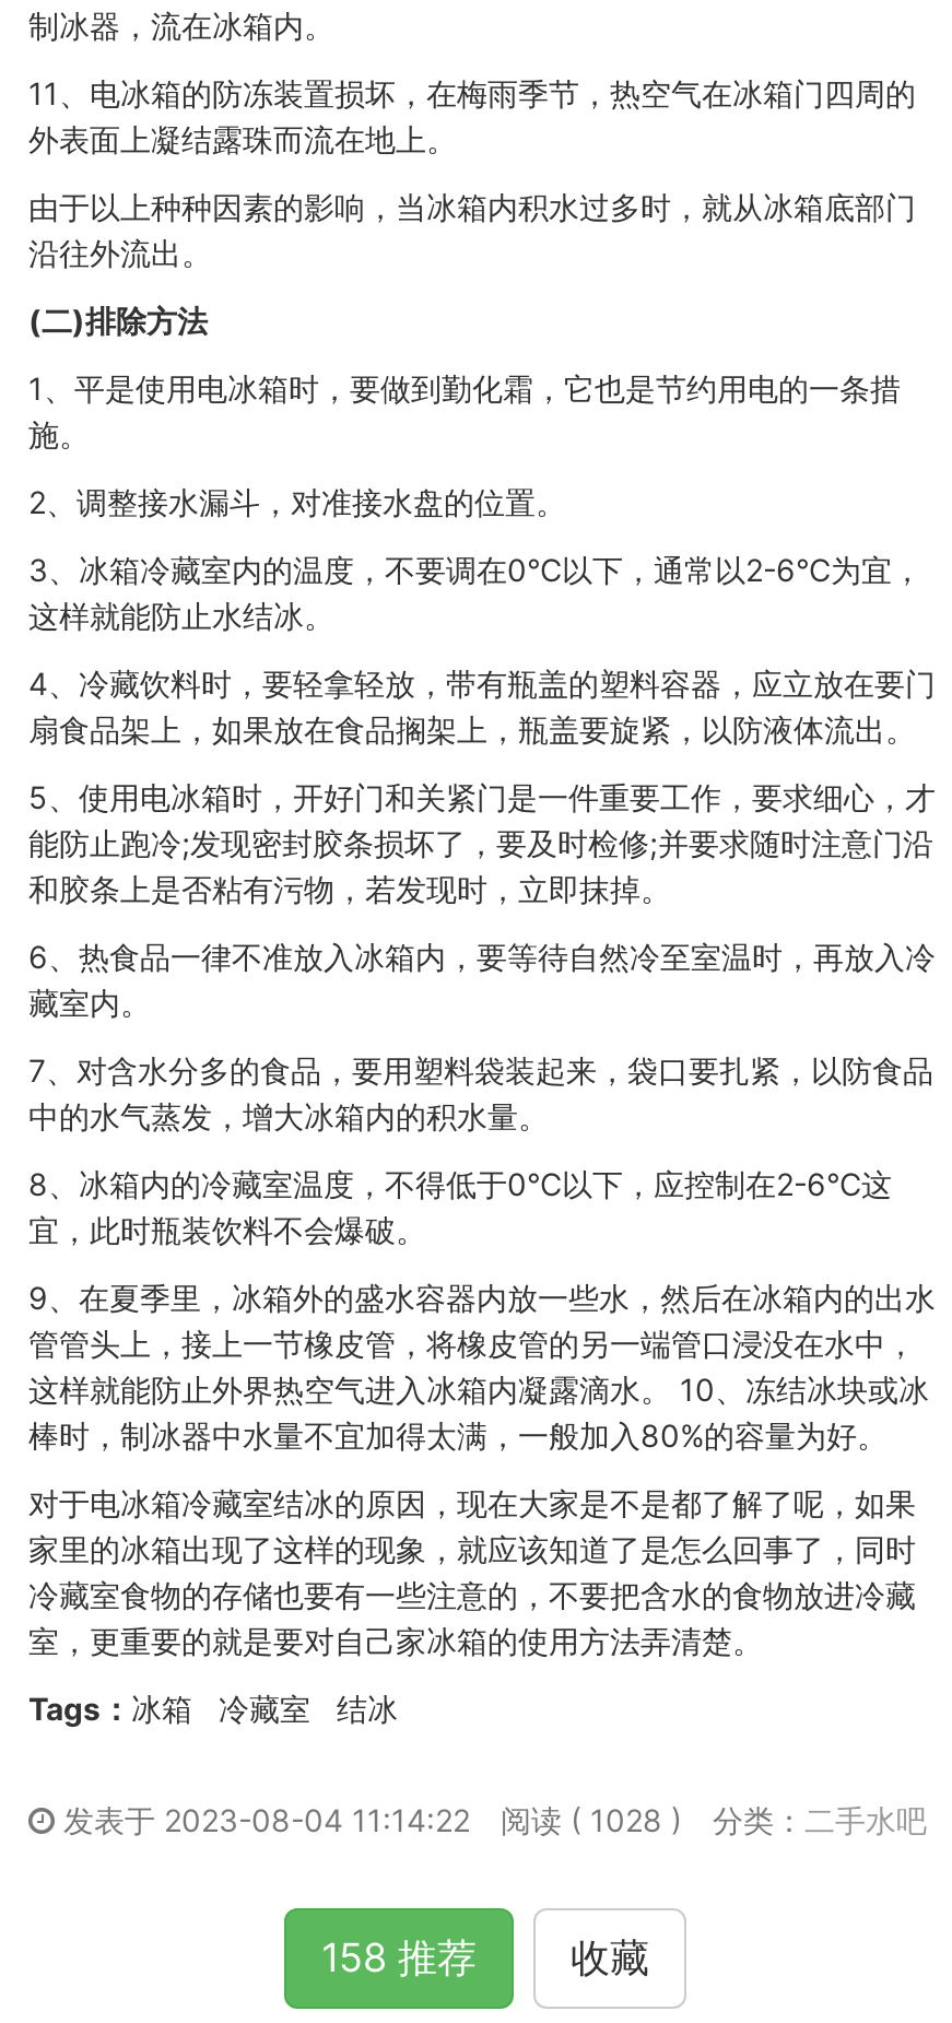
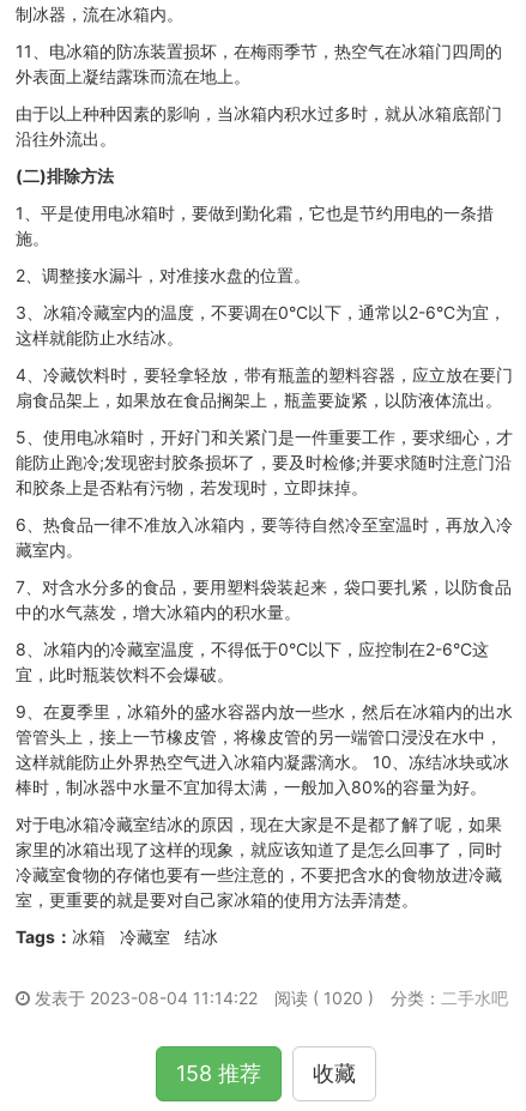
[55,1801,927,1838] 发表于 2023-08-04 11:14:22 阅读 ( 1028 ) 分类：二手水吧 -> [30,988,508,1008] 发表于 2023-08-04 11:14:22 阅读 ( 1020 ) 分类：二手水吧

